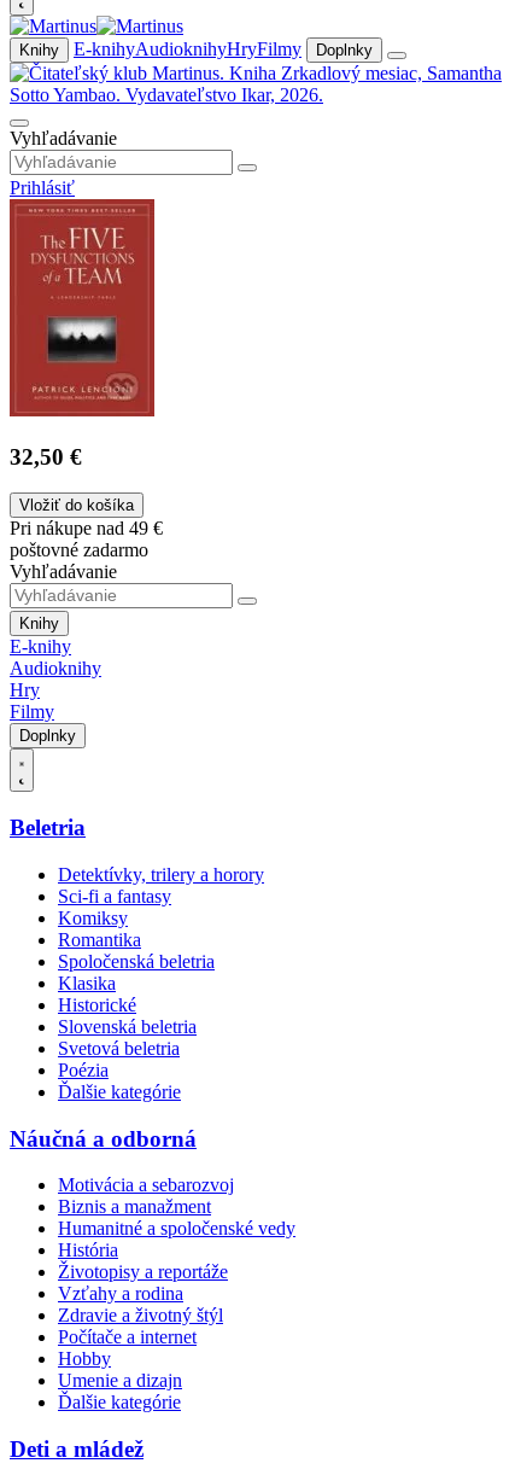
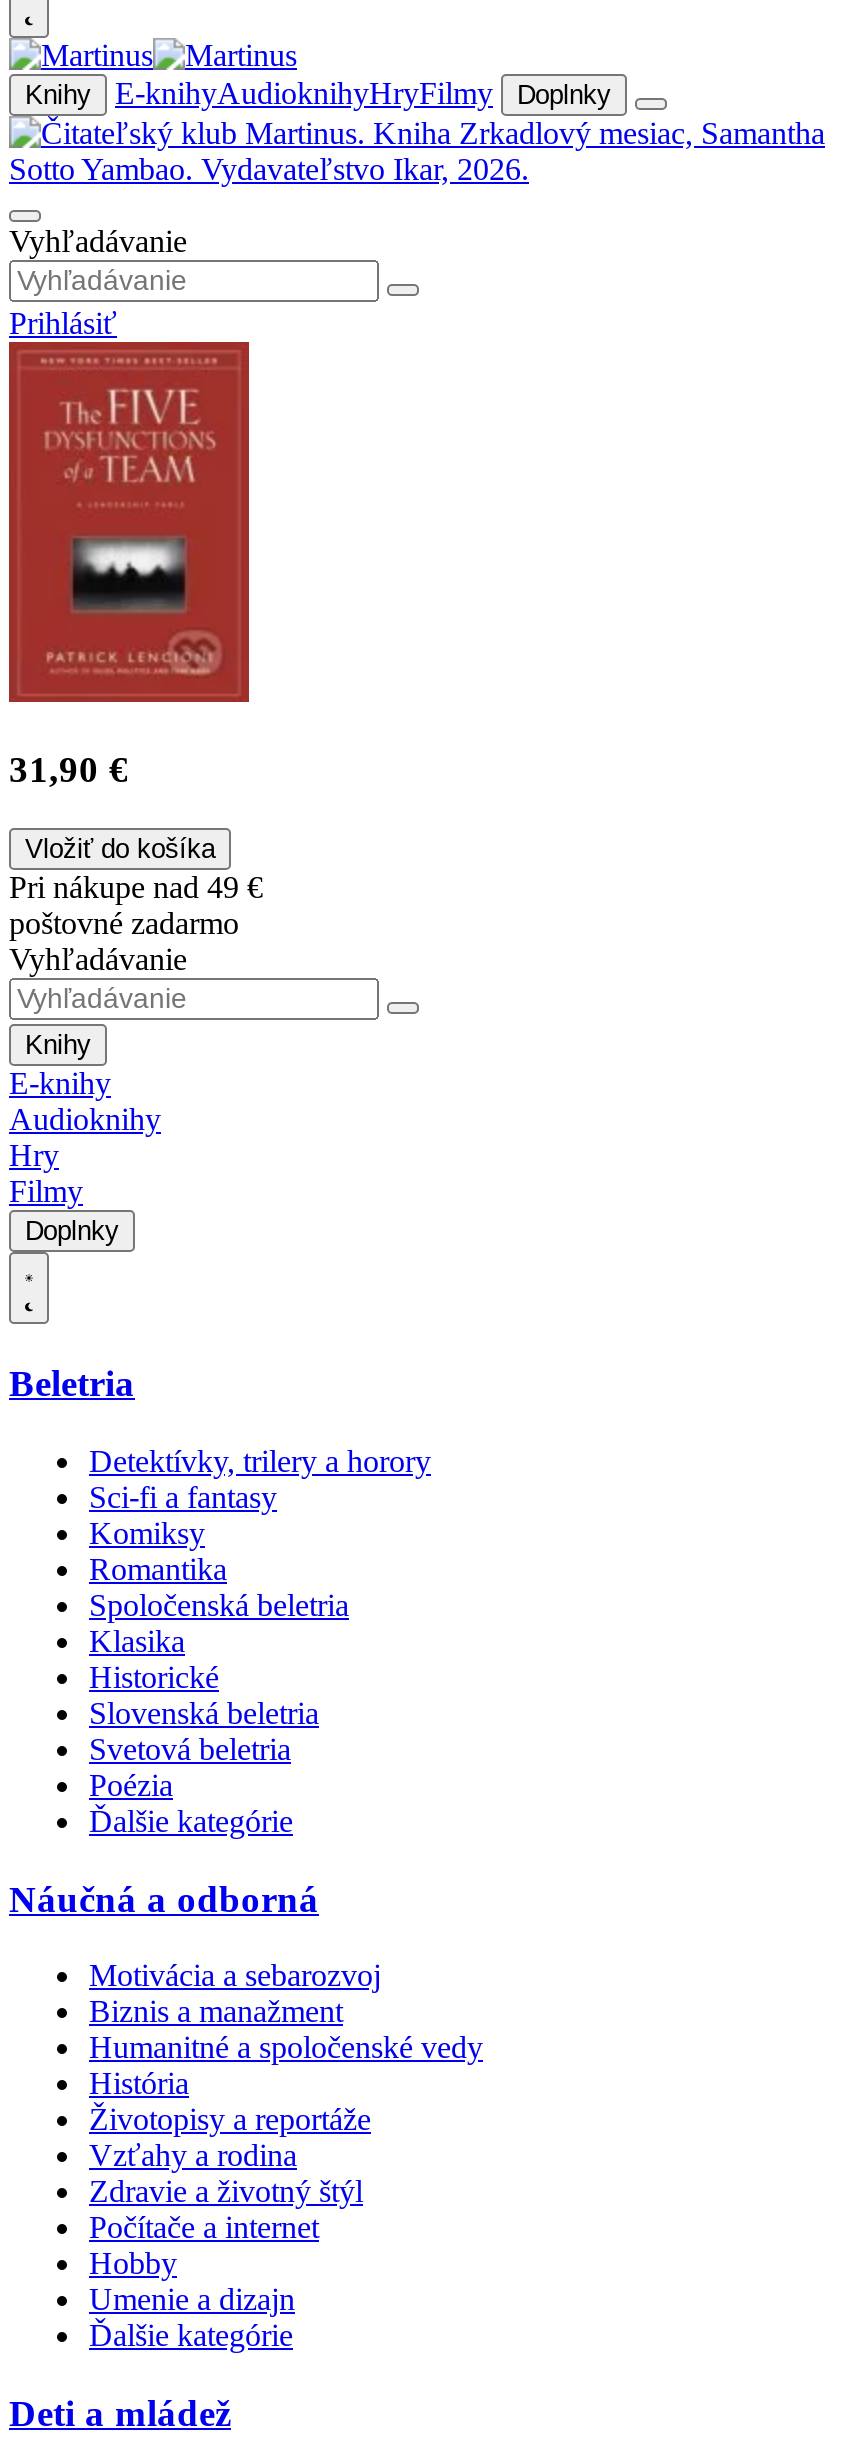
[10,444,82,469] 32,50 € -> [9,747,129,789] 31,90 €

